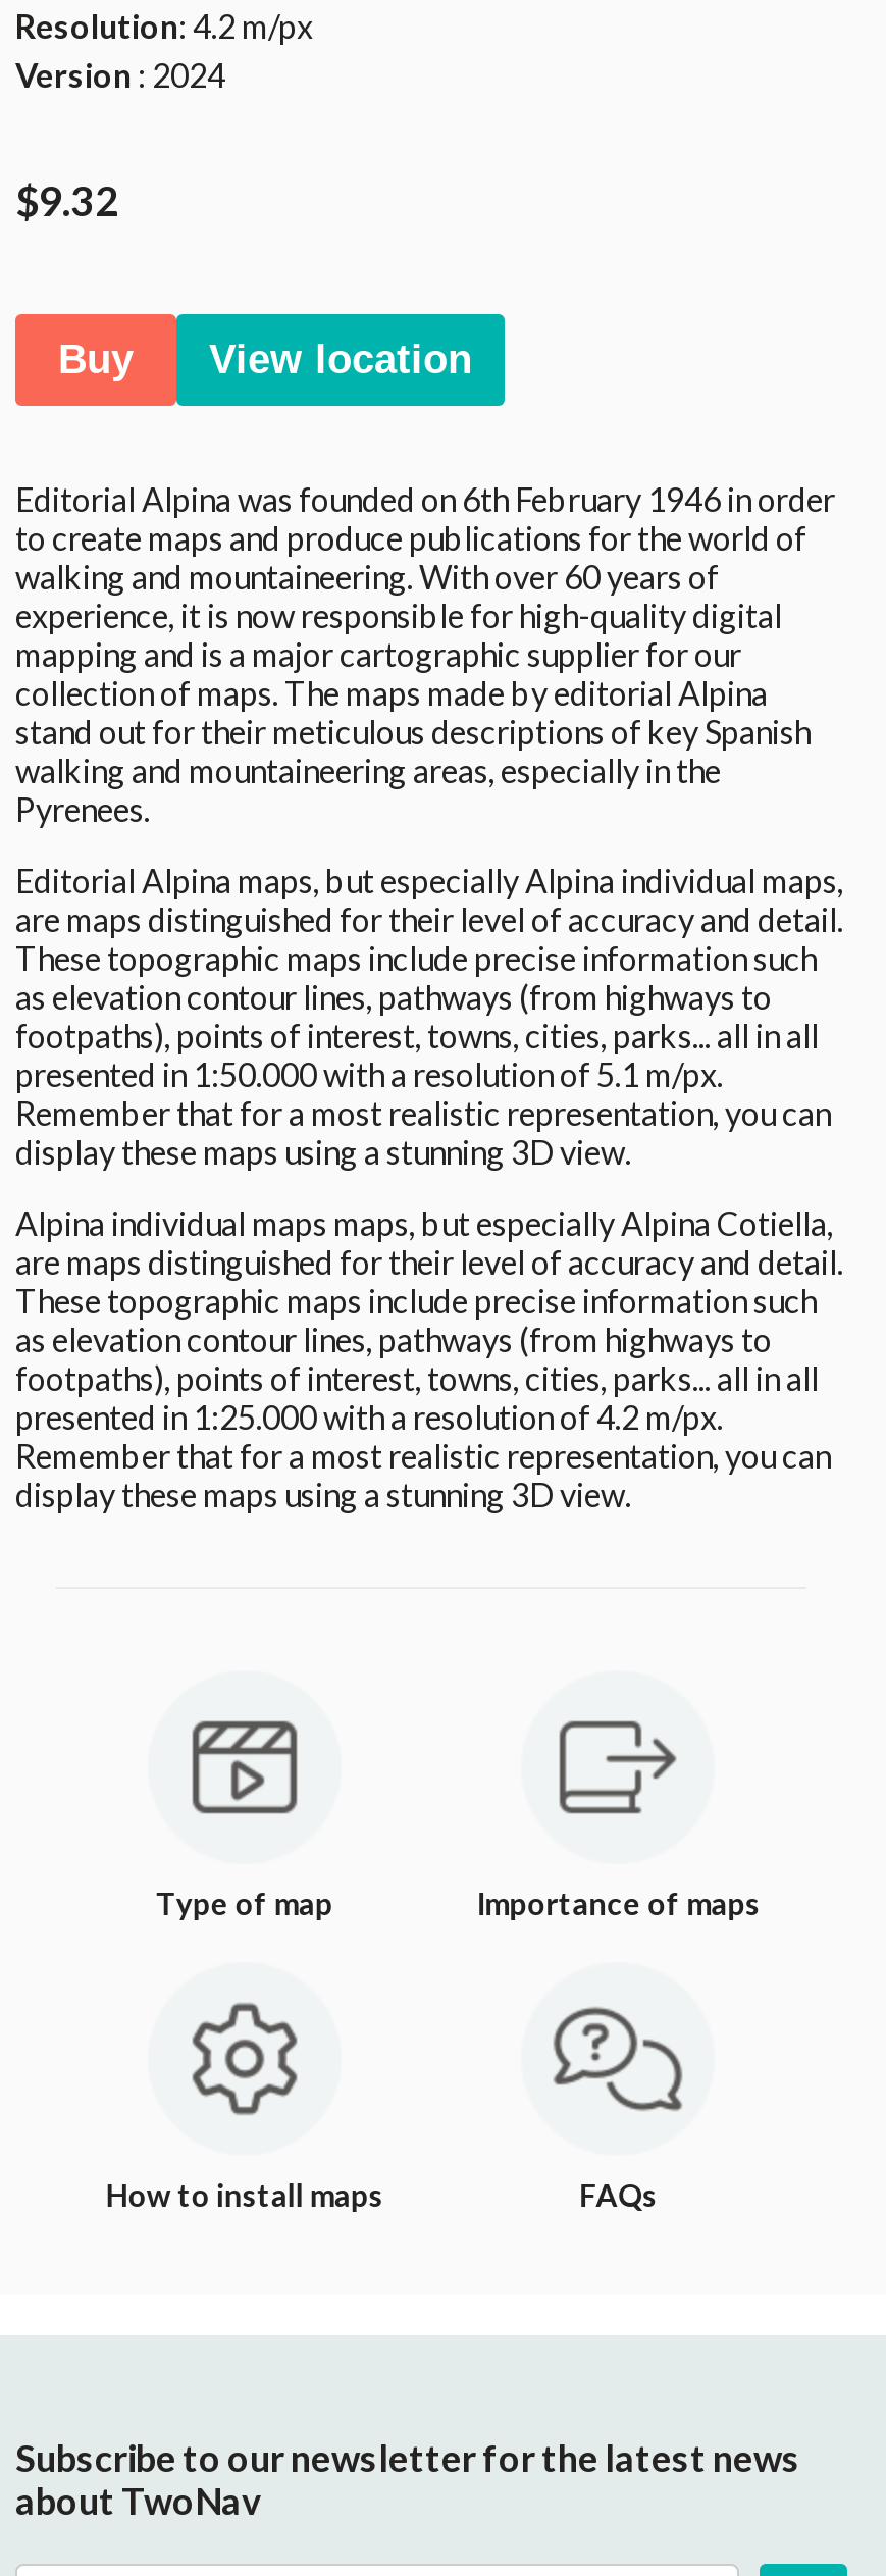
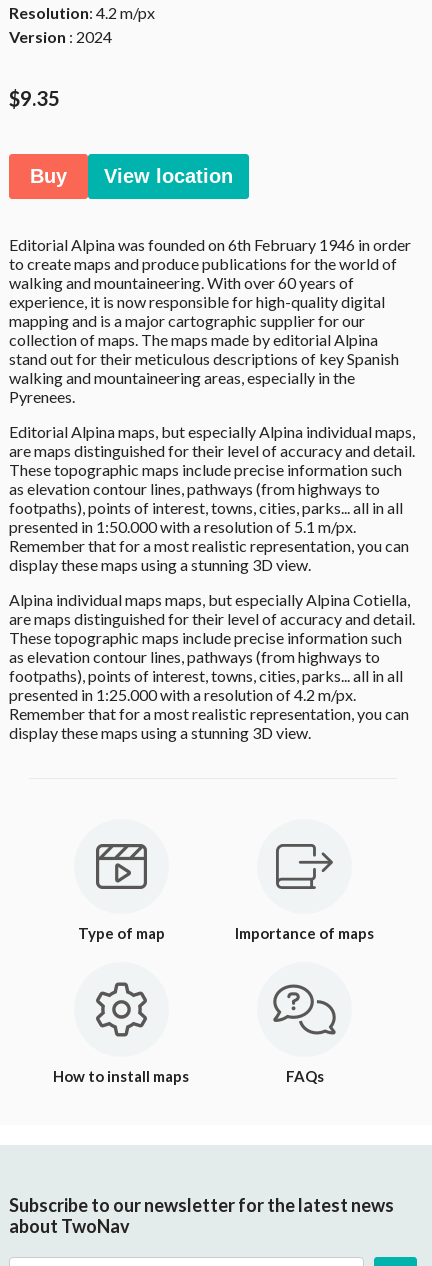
[15,175,119,224] $9.32 -> [9,86,60,110] $9.35

